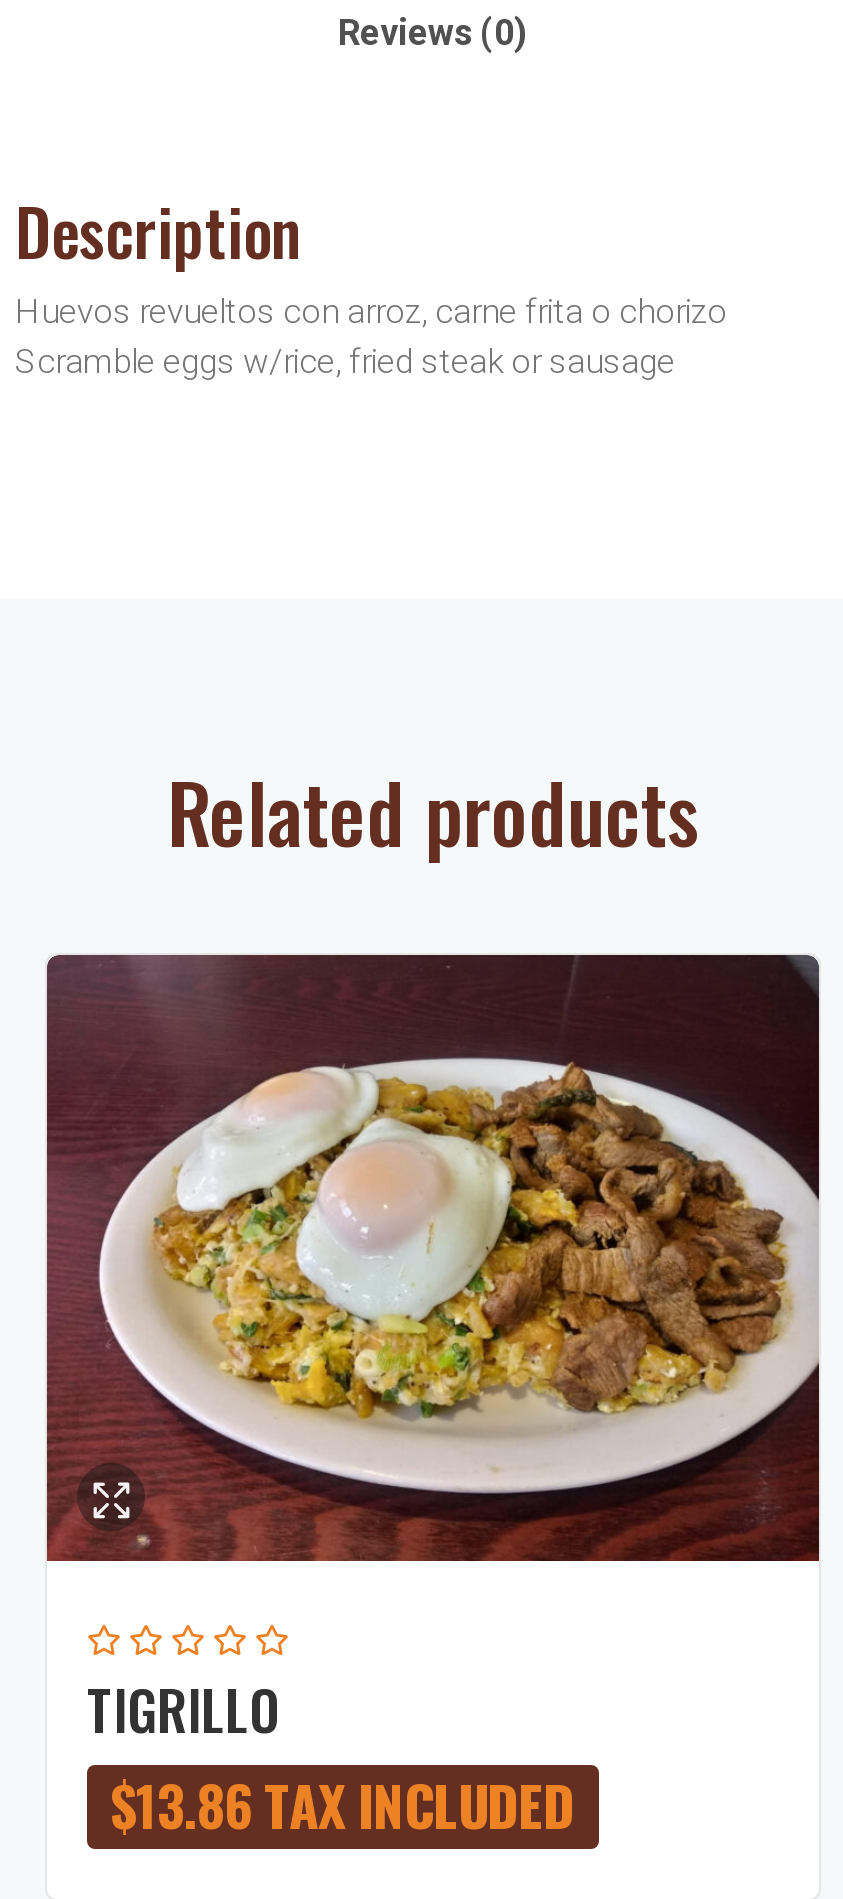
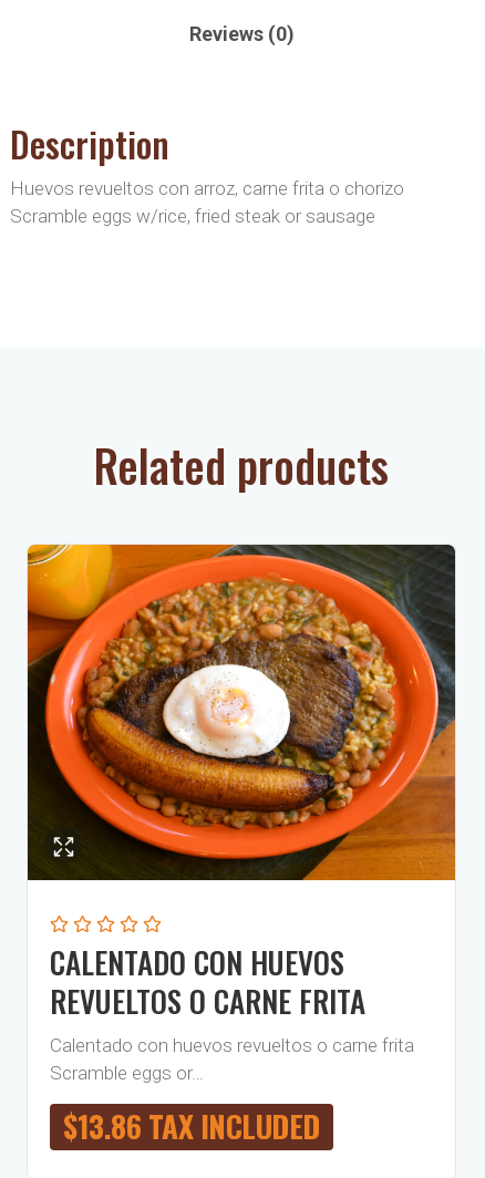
[45,953,821,1563] [image] -> [27,544,456,881] [image]
[87,1670,279,1750] TIGRILLO -> [50,940,414,1084] CALENTADO CON HUEVOS | REVUELTOS O CARNE FRITA | Calentado con huevos revueltos o carne frita | Scramble eggs or…

